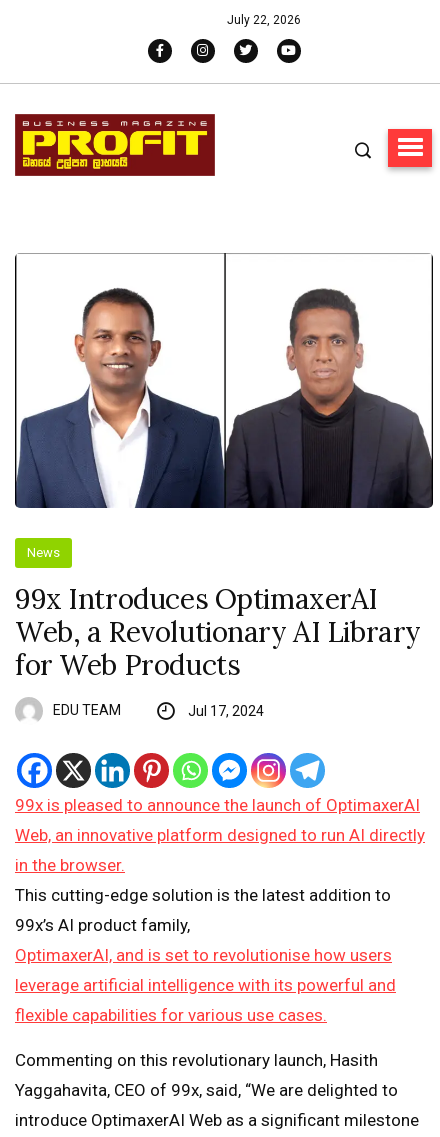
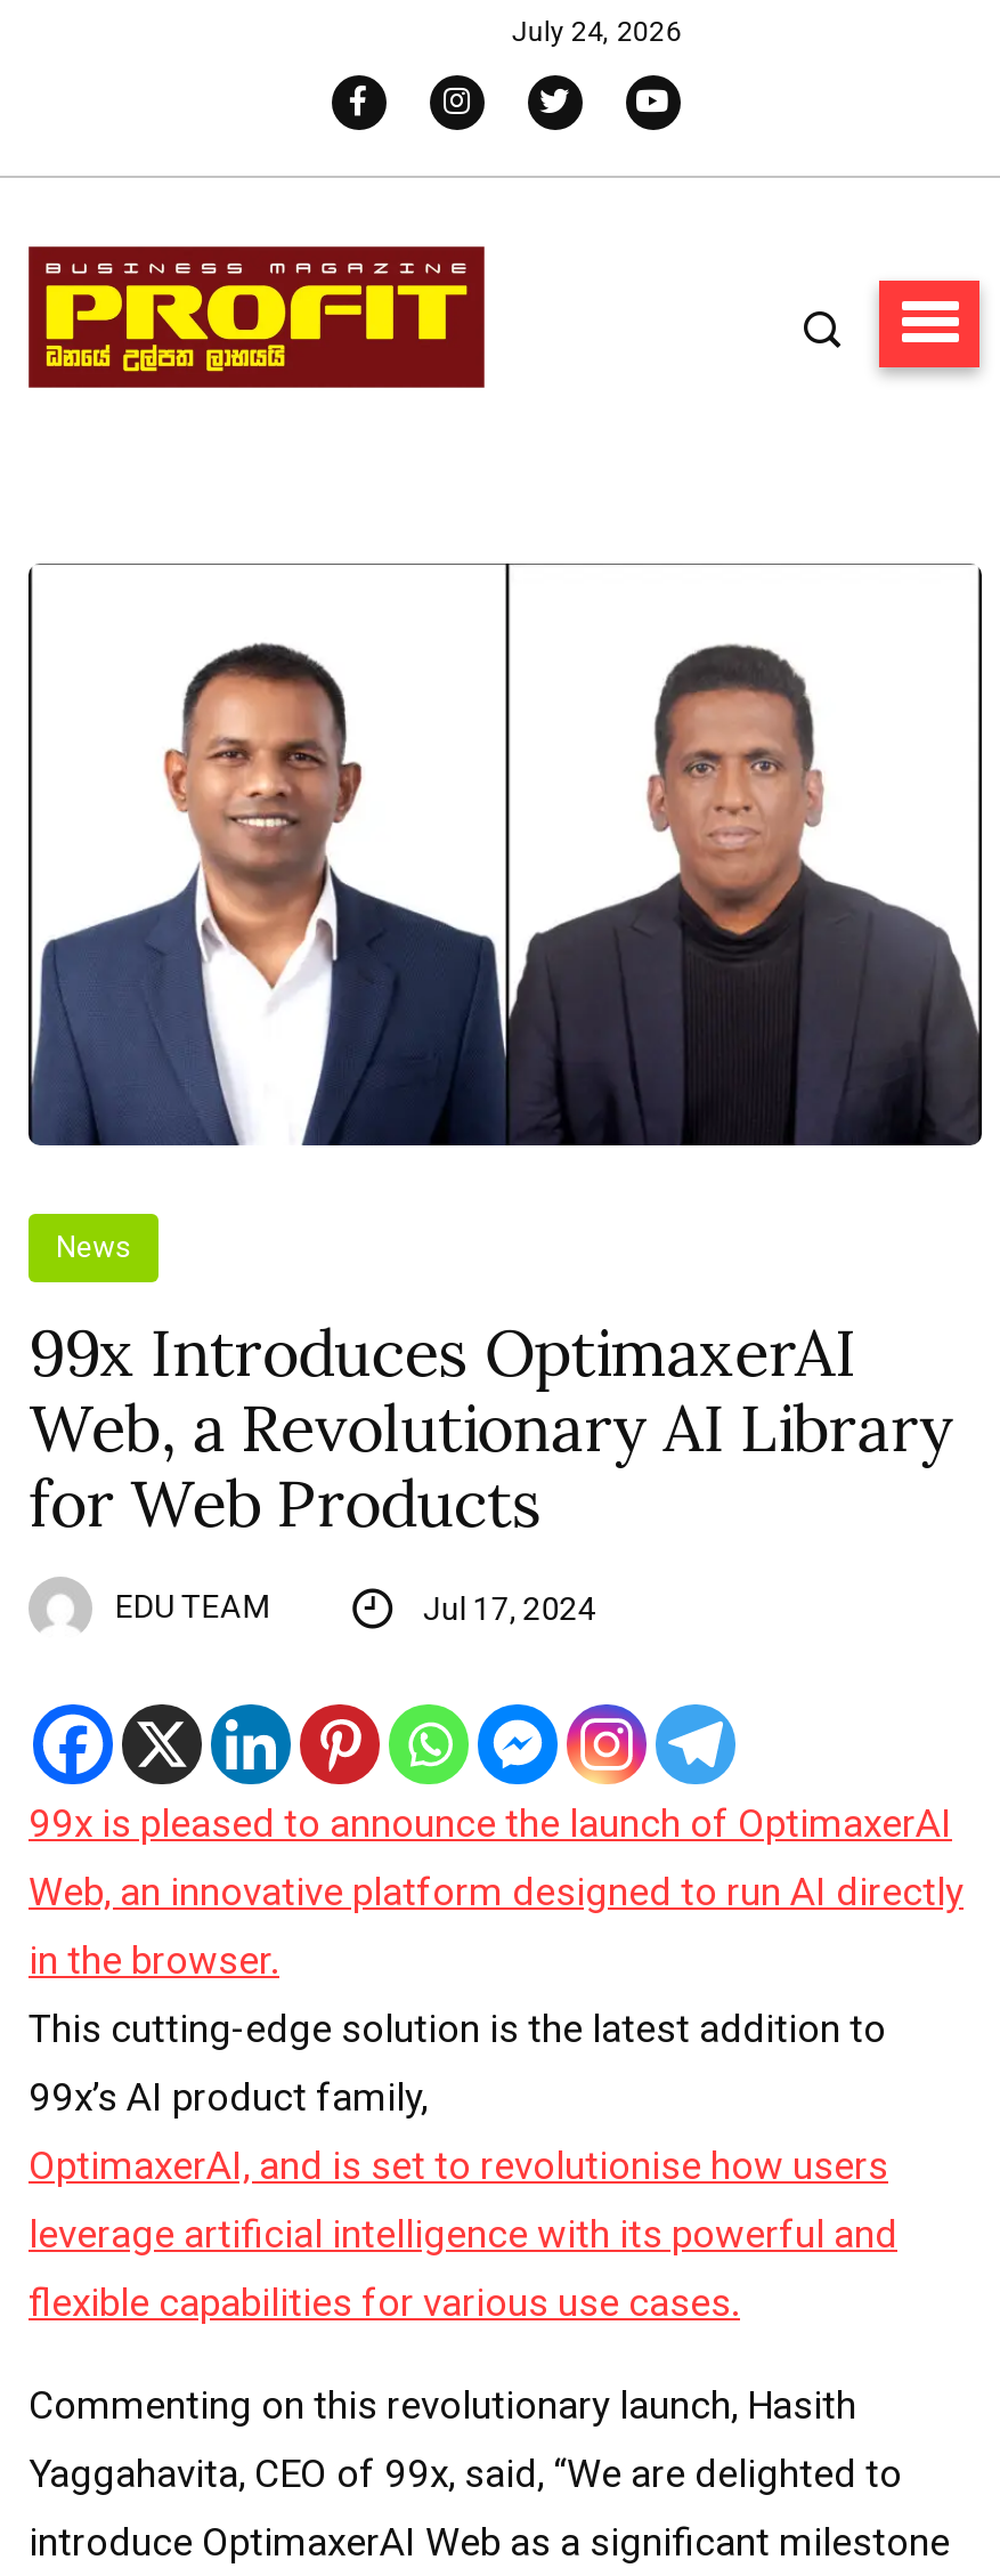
[227,13,301,27] July 22, 2026 -> [512,16,681,48] July 24, 2026

